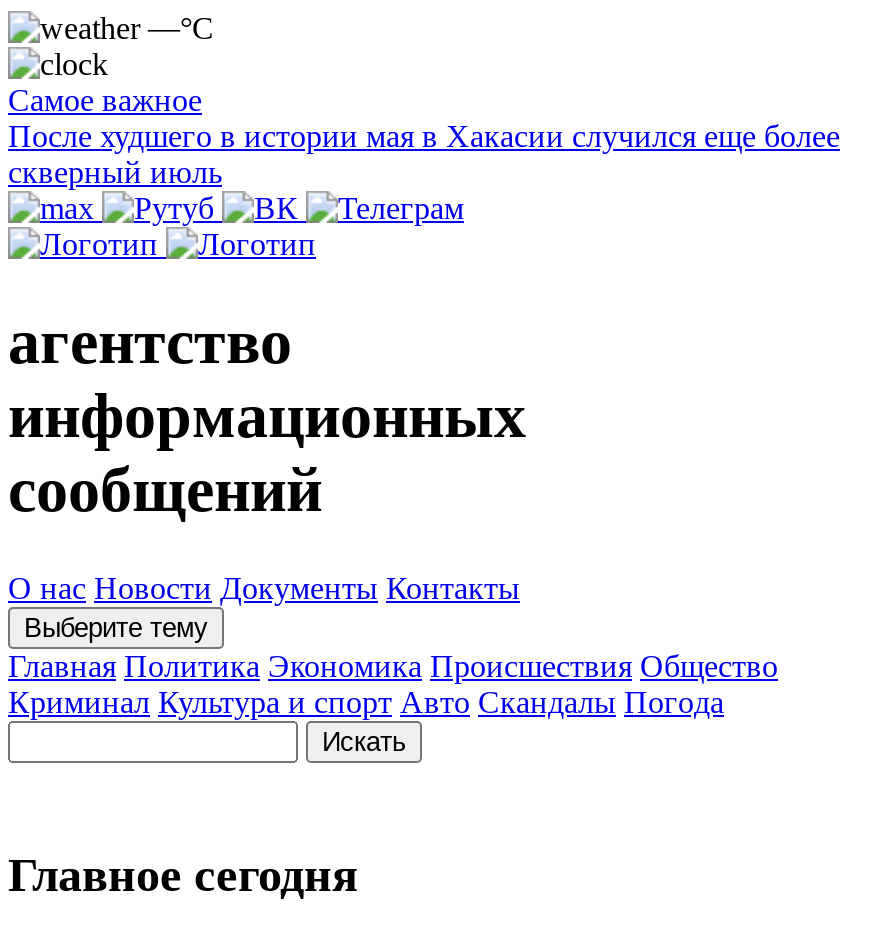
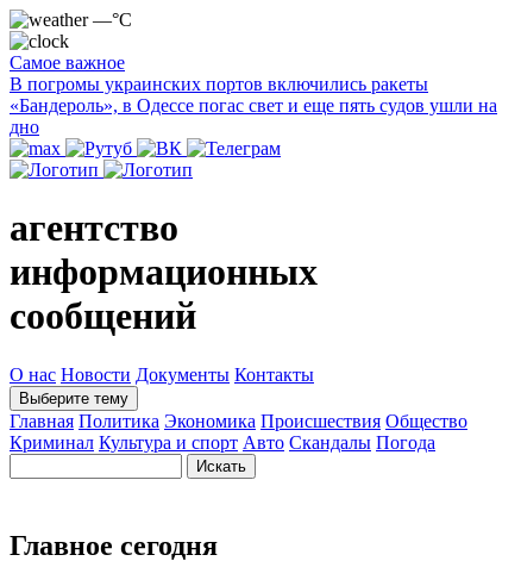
[8,119,840,189] После худшего в истории мая в Хакасии случился еще более | скверный июль -> [10,74,497,137] В погромы украинских портов включились ракеты | «Бандероль», в Одессе погас свет и еще пять судов ушли на | дно

